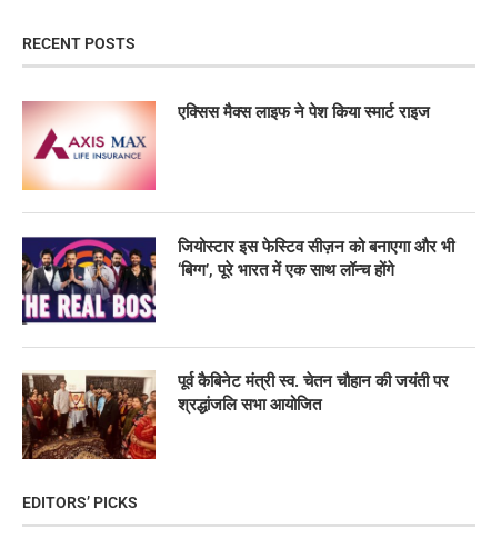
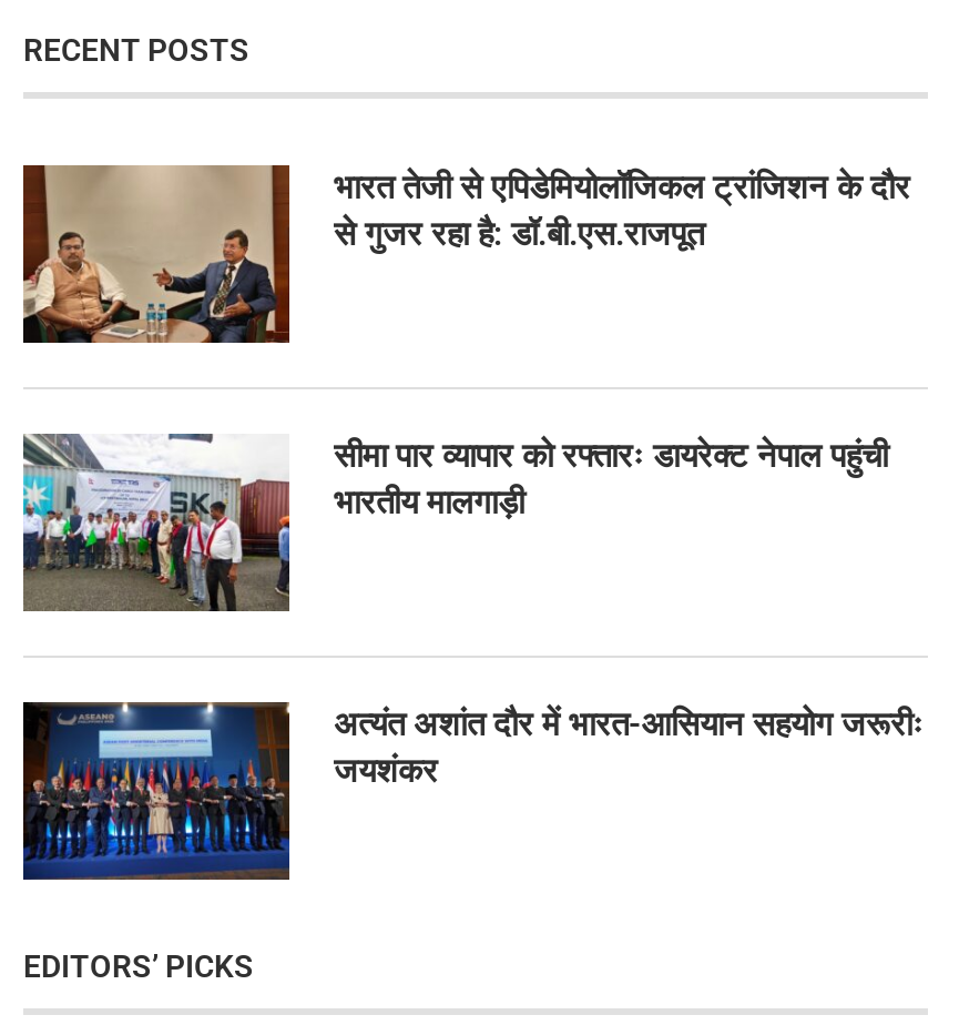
[21,100,430,191] [image] | एक्सिस मैक्स लाइफ ने पेश किया स्मार्ट राइज -> [21,163,910,345] [image] | भारत तेजी से एपिडेमियोलॉजिकल ट्रांजिशन के दौर | से गुजर रहा है: डॉ.बी.एस.राजपूत
[21,236,454,325] [image] | जियोस्टार इस फेस्टिव सीज़न को बनाएगा और भी | ‘बिग्ग’, पूरे भारत में एक साथ लॉन्च होंगे -> [21,434,888,613] [image] | सीमा पार व्यापार को रफ्तारः डायरेक्ट नेपाल पहुंची | भारतीय मालगाड़ी
[21,370,449,460] [image] | पूर्व कैबिनेट मंत्री स्व. चेतन चौहान की जयंती पर | श्रद्धांजलि सभा आयोजित -> [21,700,924,882] [image] | अत्यंत अशांत दौर में भारत-आसियान सहयोग जरूरीः | जयशंकर

